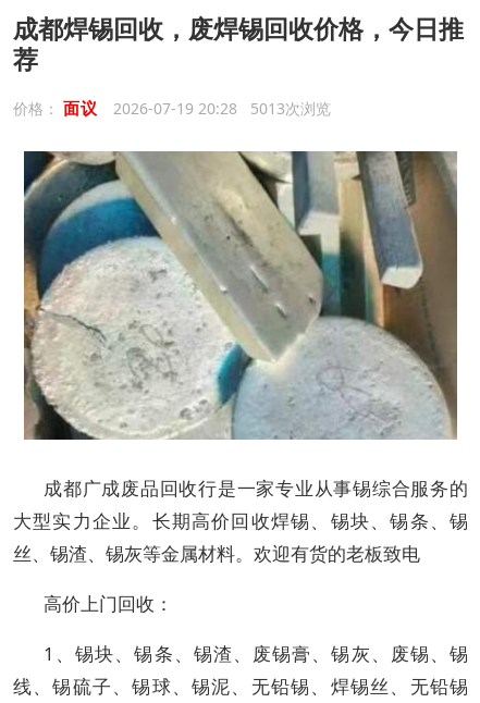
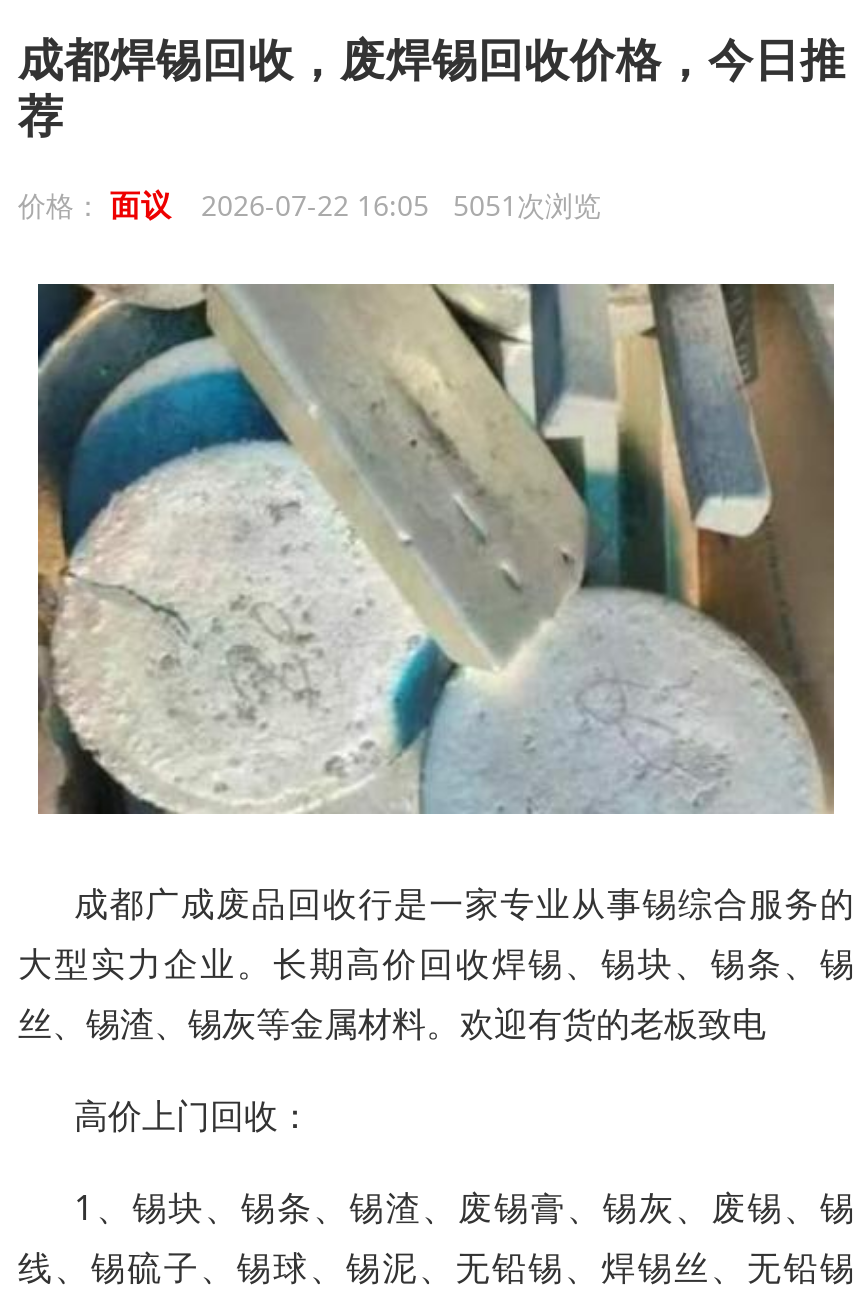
[13,97,330,119] 价格：面议 2026-07-19 20:28 5013次浏览 -> [18,184,601,224] 价格：面议 2026-07-22 16:05 5051次浏览

